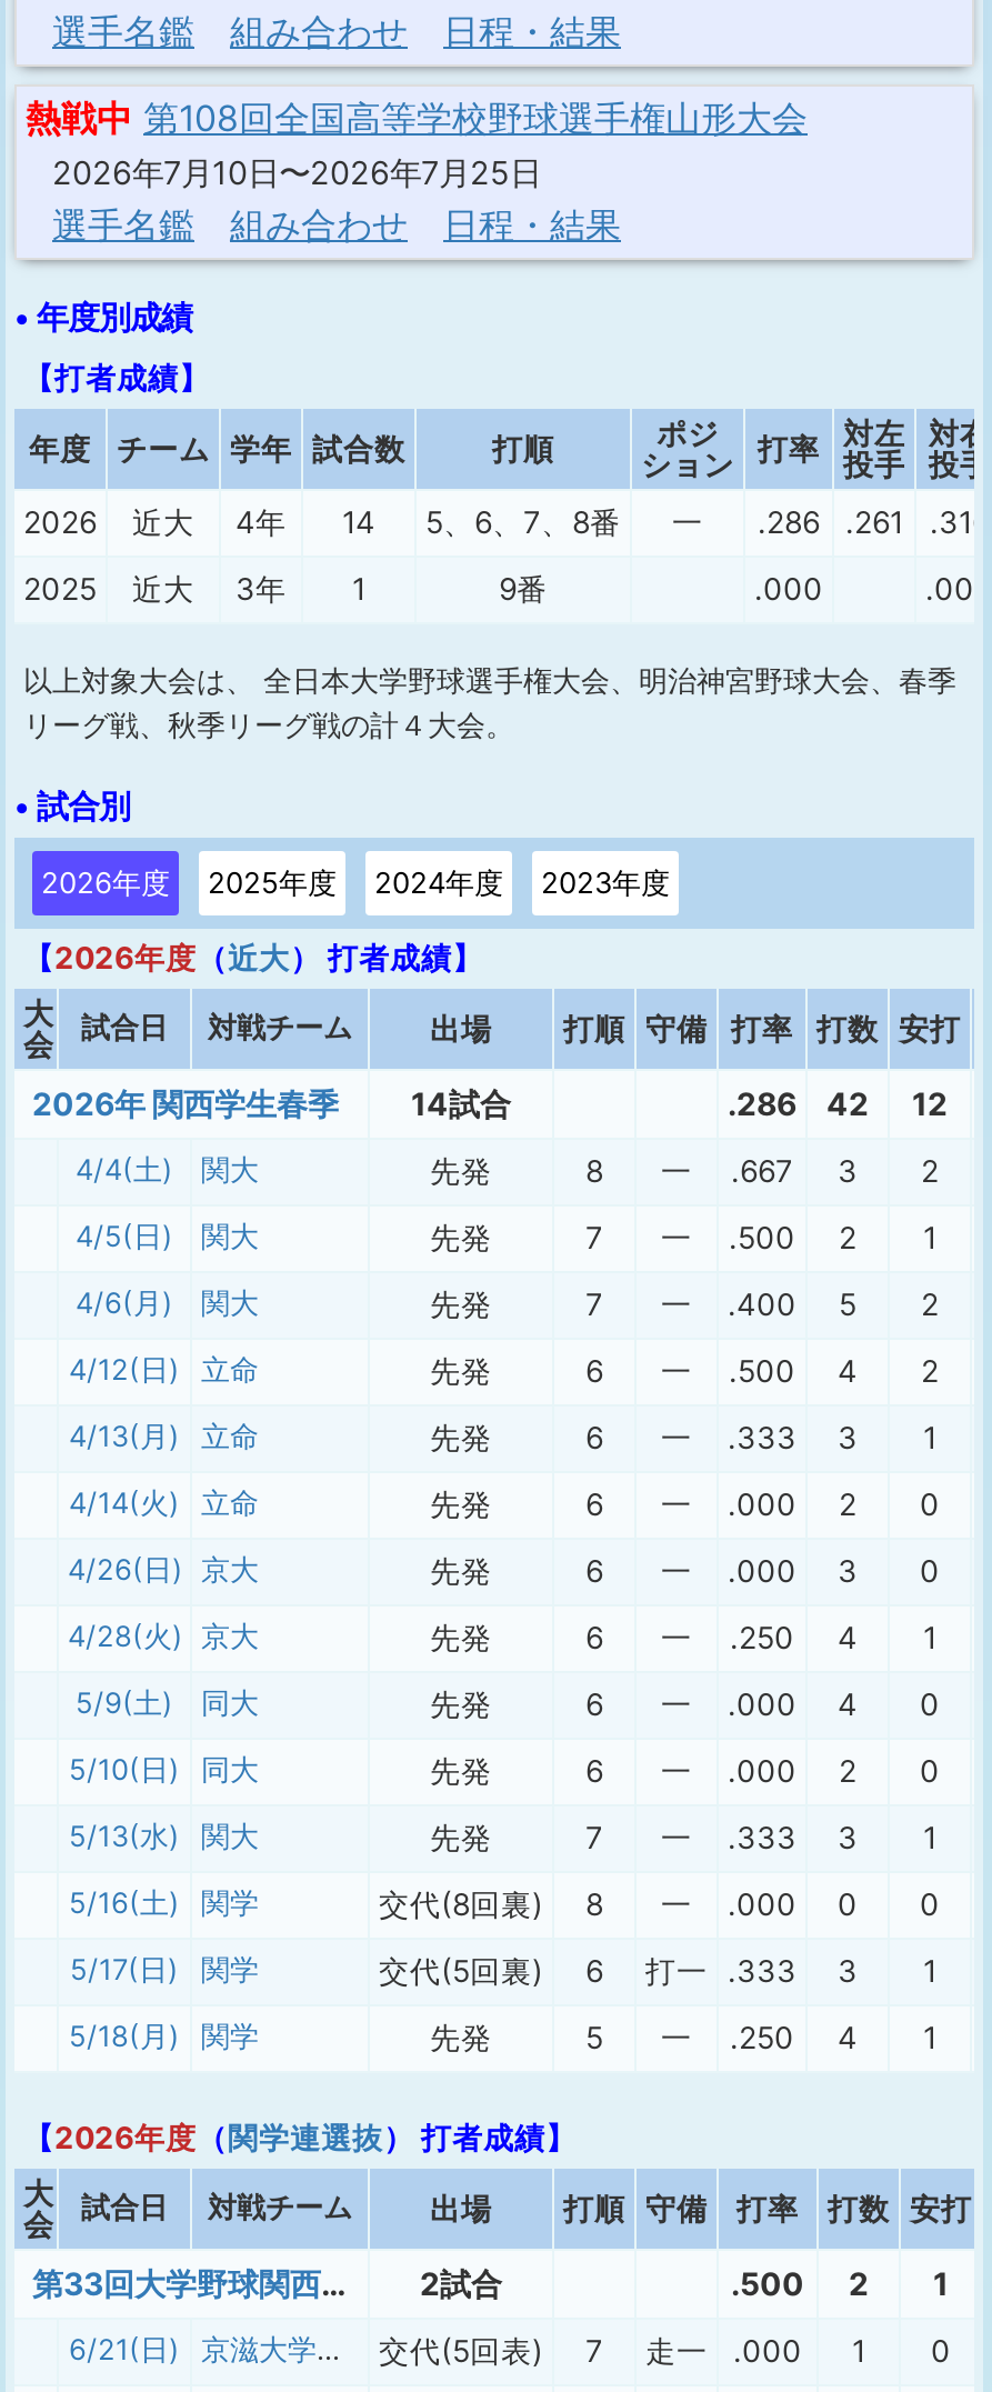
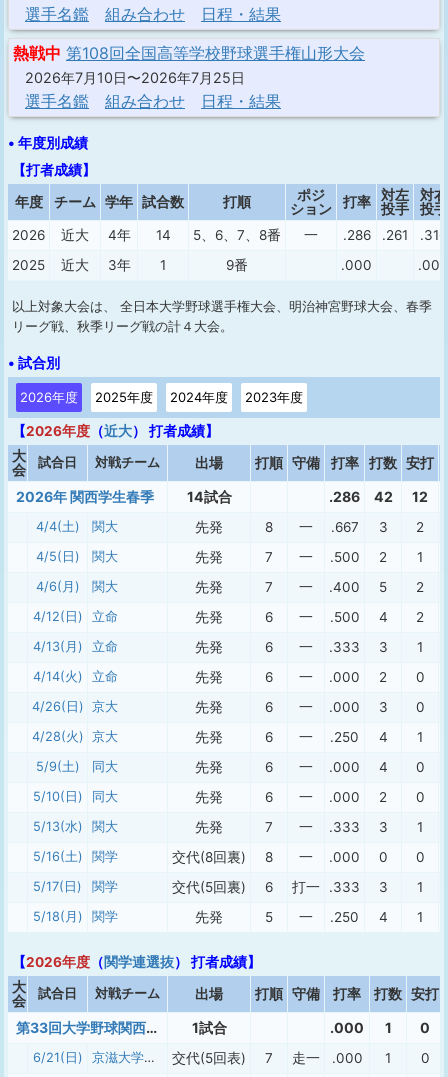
[420,2264,869,2302] 2試合 | .500 | 2 -> [191,1019,364,1036] 1試合 | .000
none -> [420,1019,430,1036] 0

